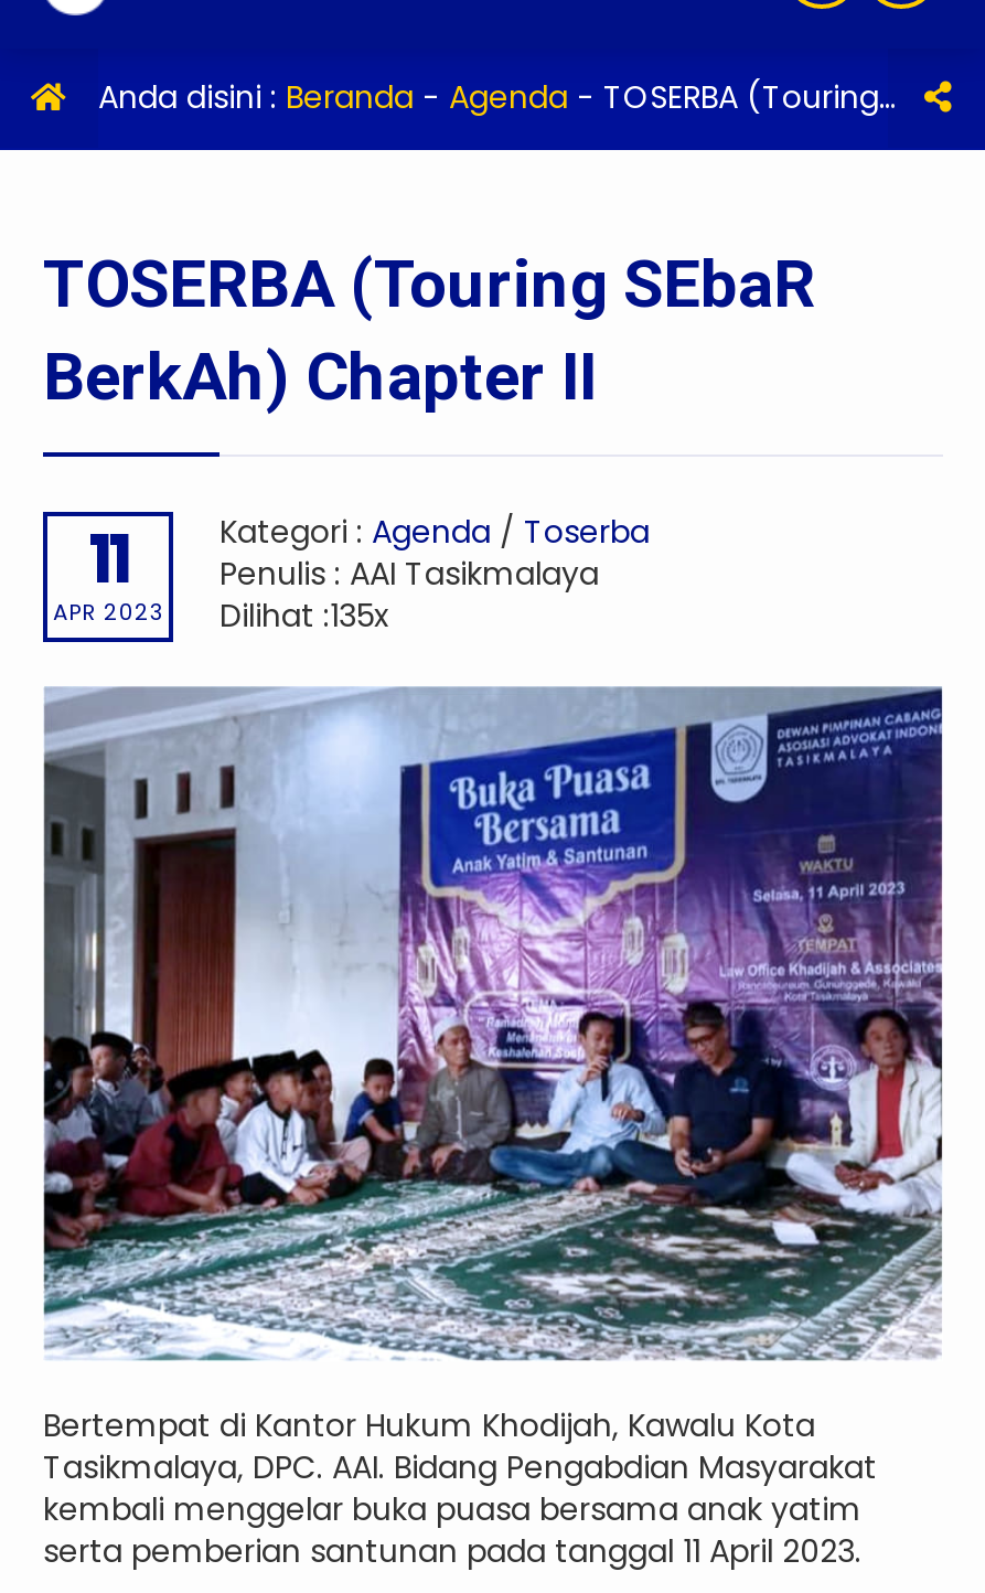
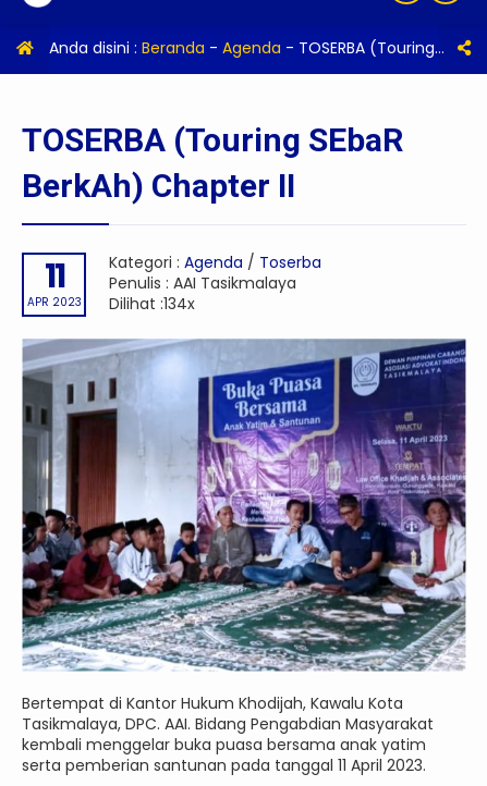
[53,594,389,638] APR 2023 Dilihat :135x -> [27,293,195,315] APR 2023 Dilihat :134x

